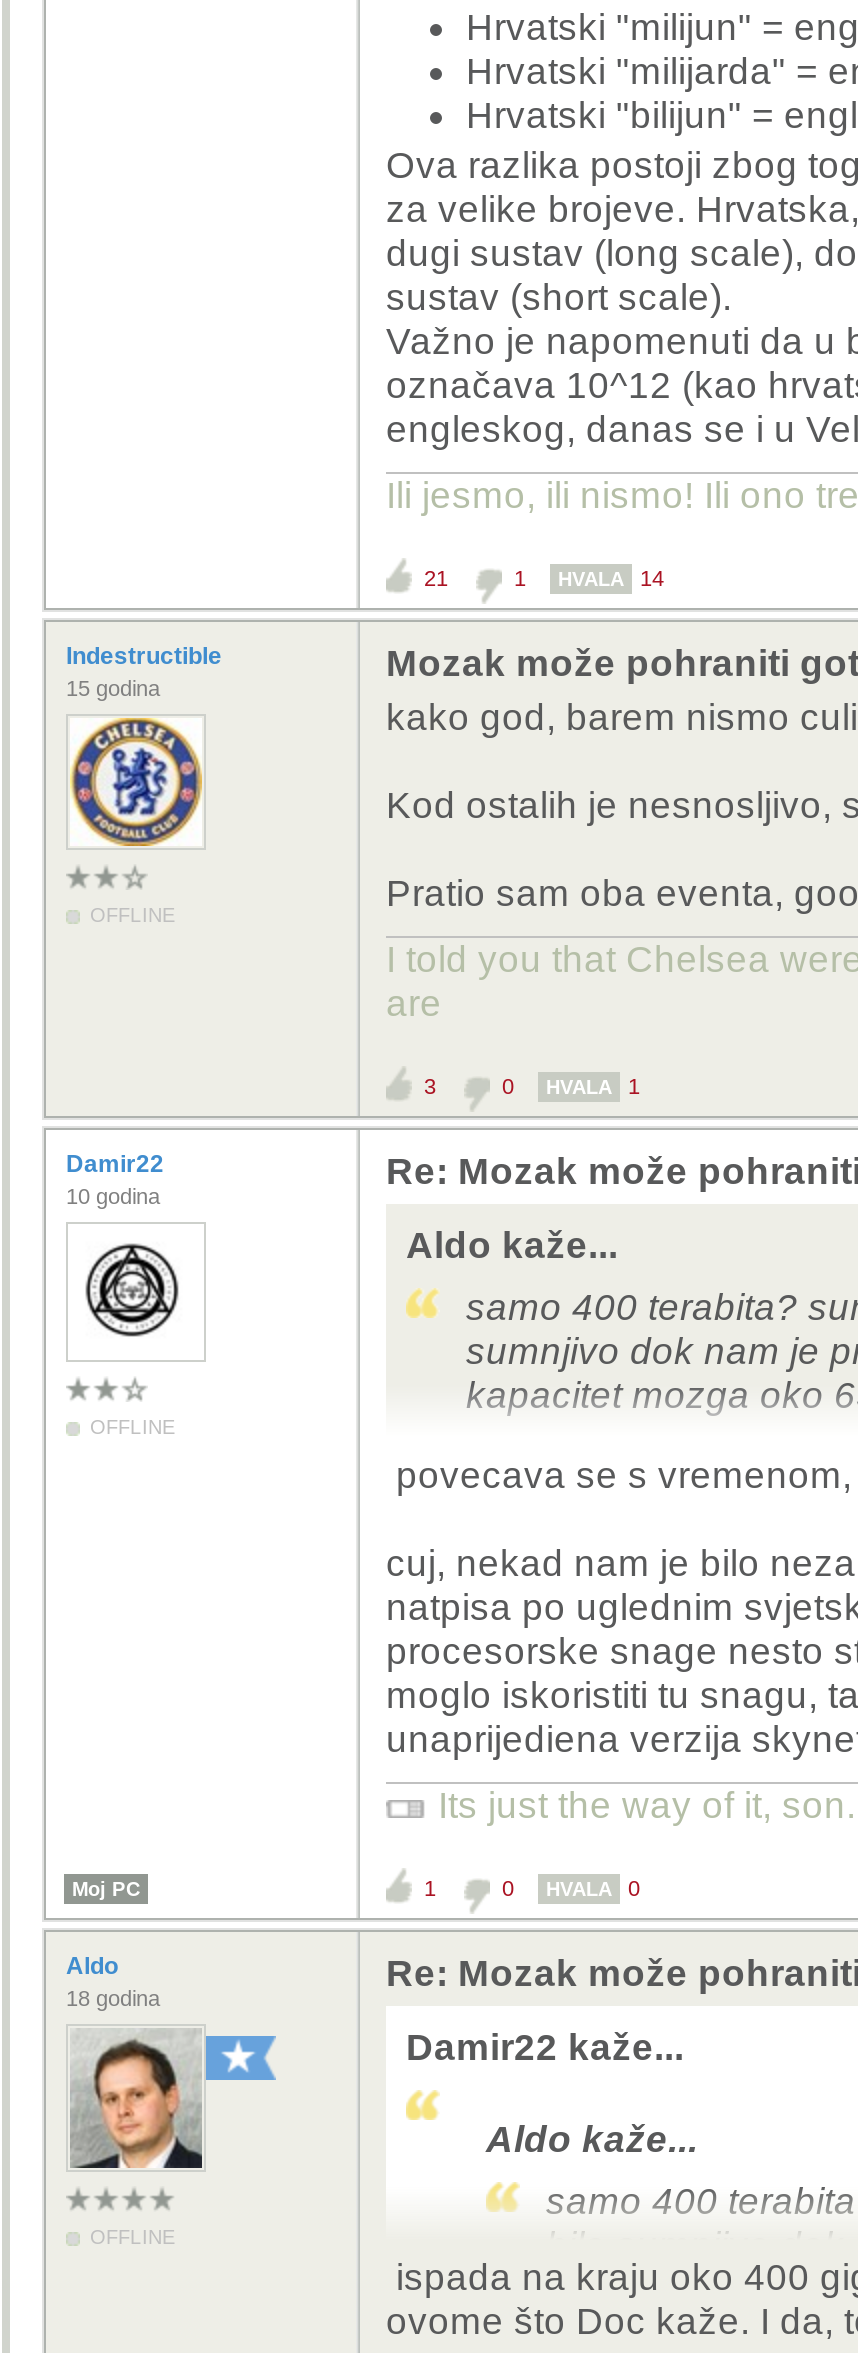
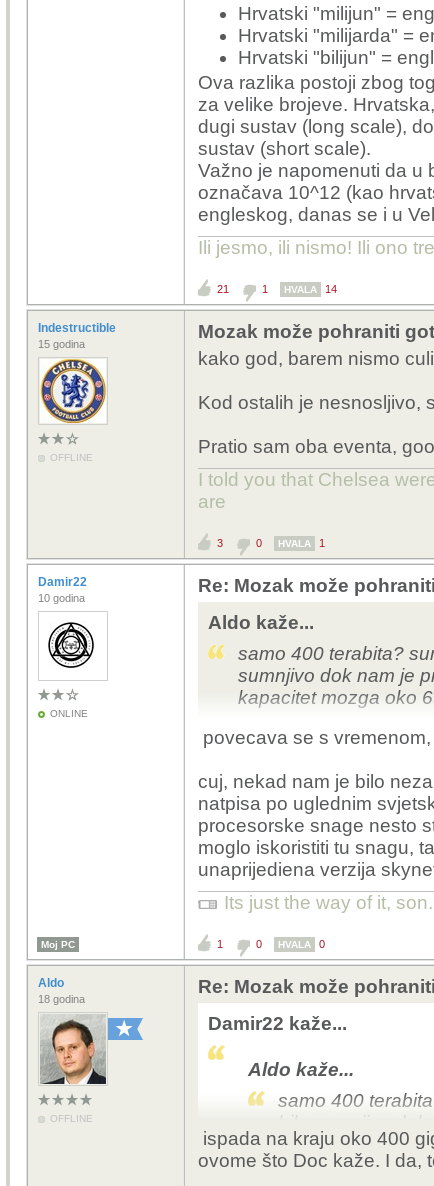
[90,1416,176,1438] OFFLINE -> [50,708,88,719] ONLINE

